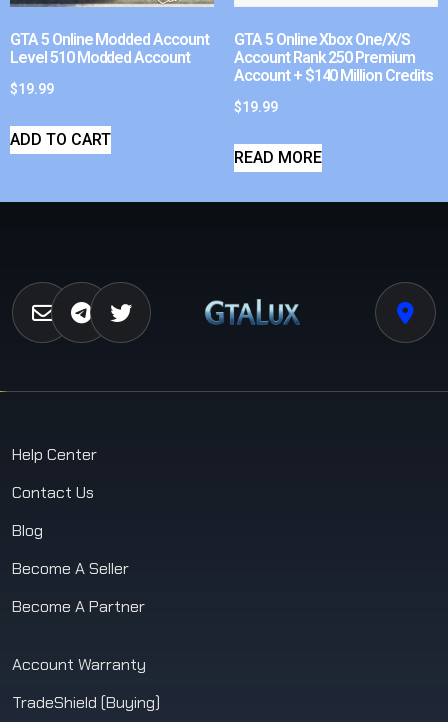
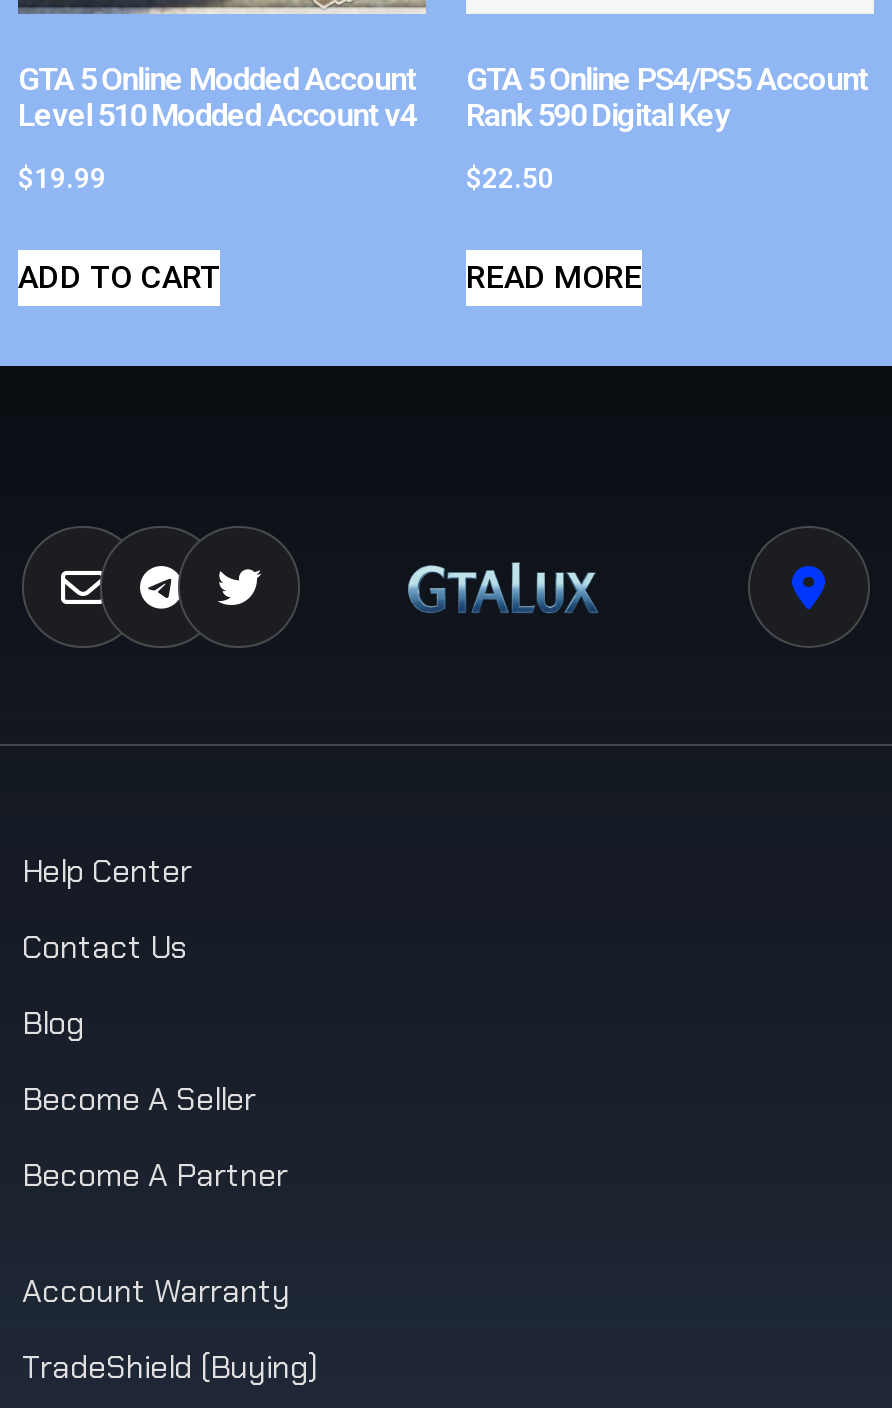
[234,30,433,85] GTA 5 Online Xbox One/X/S | Account Rank 250 Premium | Account + $140 Million Credits -> [466,60,868,134] GTA 5 Online PS4/PS5 Account | Rank 590 Digital Key
[10,48,190,67] Level 510 Modded Account -> [18,96,416,134] Level 510 Modded Account v4
[234,99,278,115] $19.99 -> [466,162,554,194] $22.50

